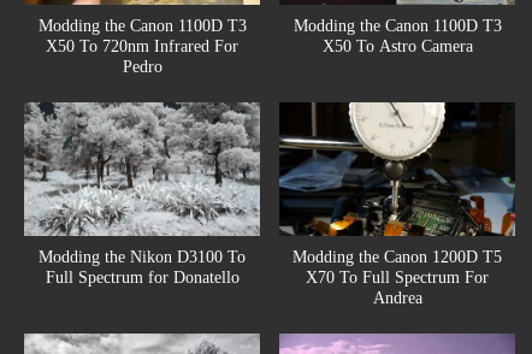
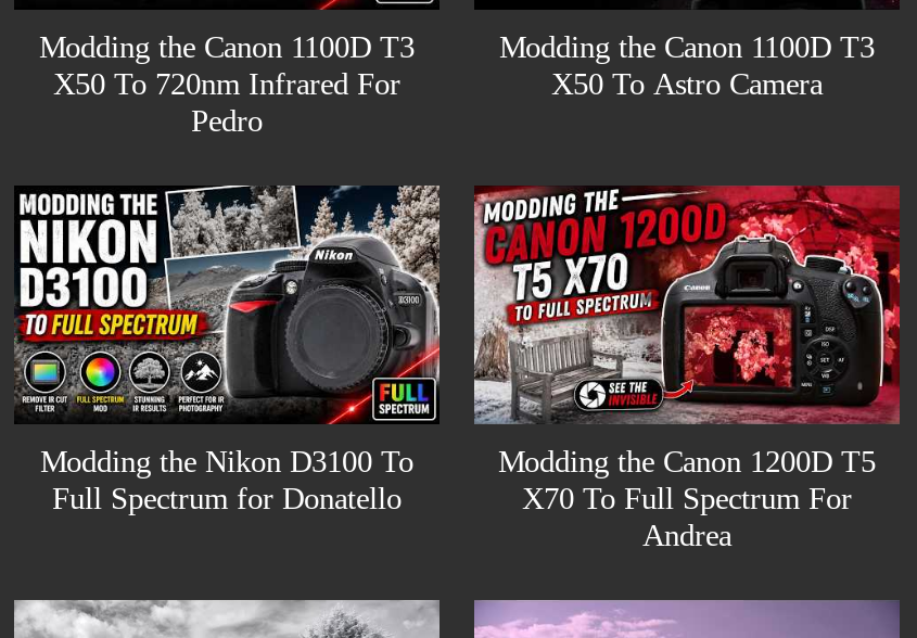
[23,101,261,237] [image] -> [14,184,442,425] [image]
[279,101,516,237] [image] -> [472,184,902,425] [image]

